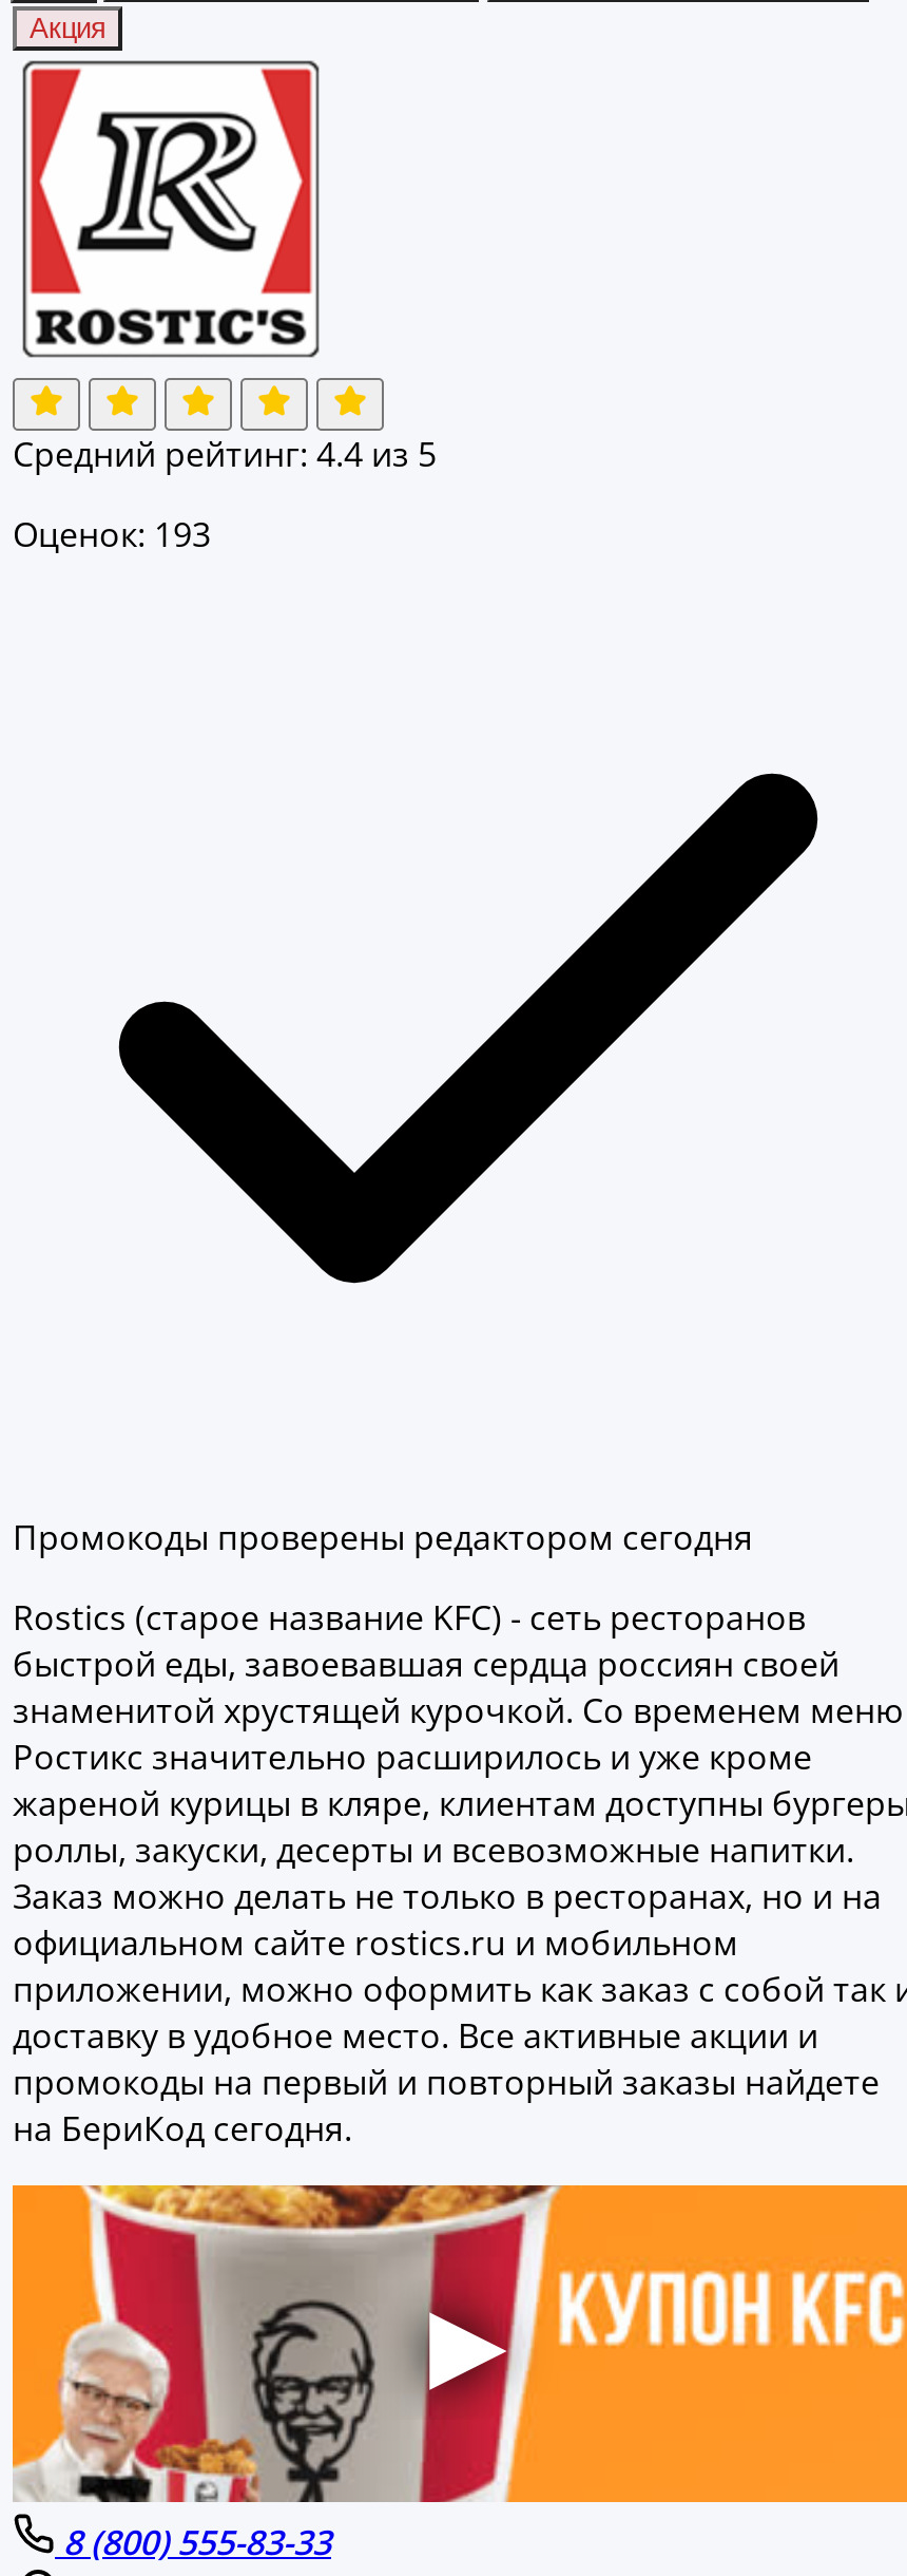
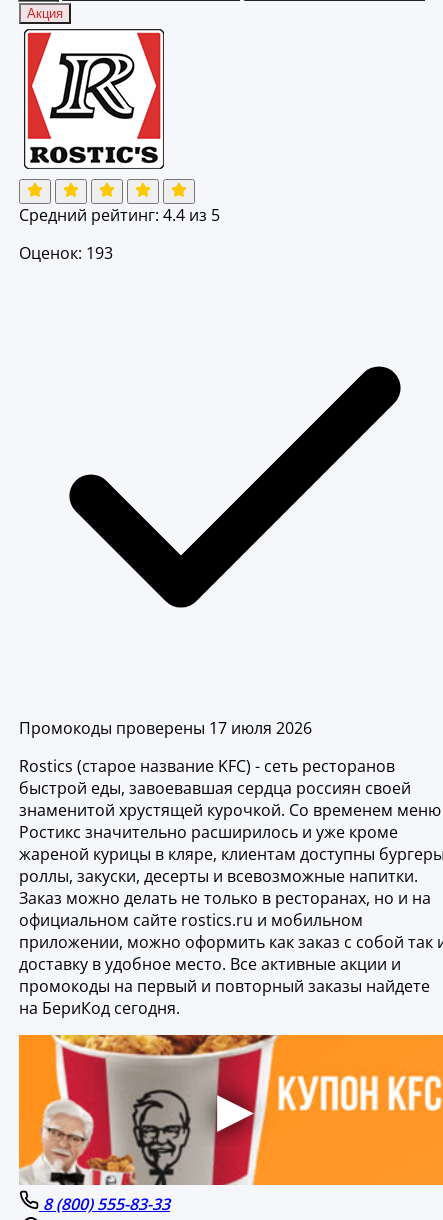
[13,1513,753,1560] Промокоды проверены редактором сегодня -> [19,717,312,739] Промокоды проверены 17 июля 2026

